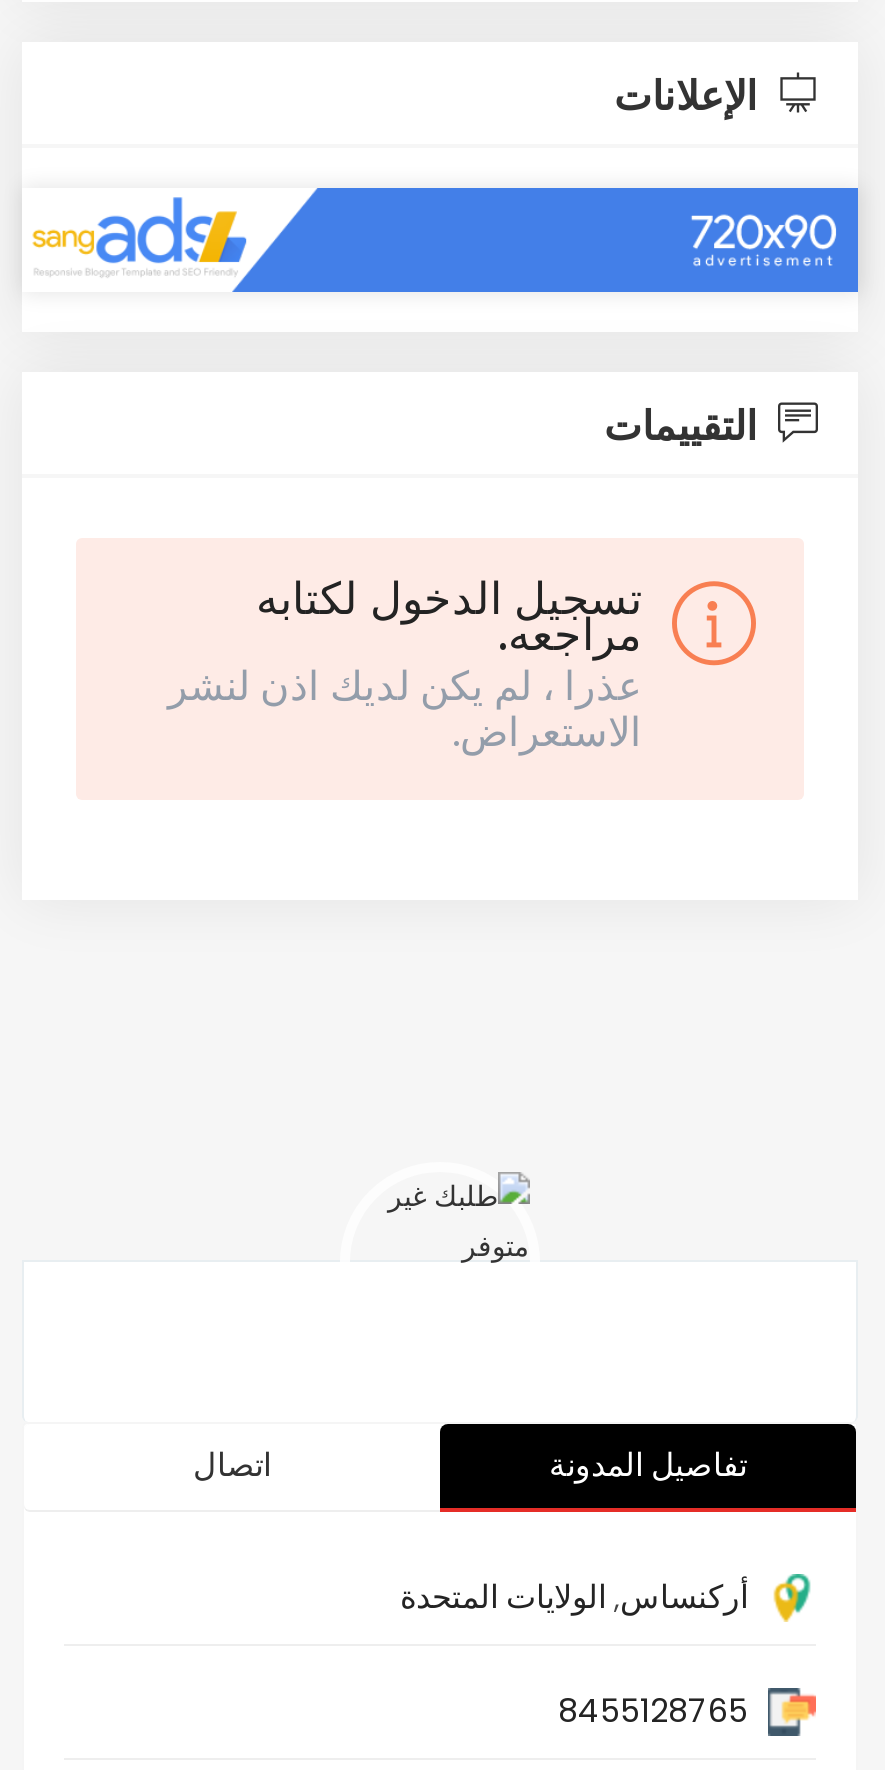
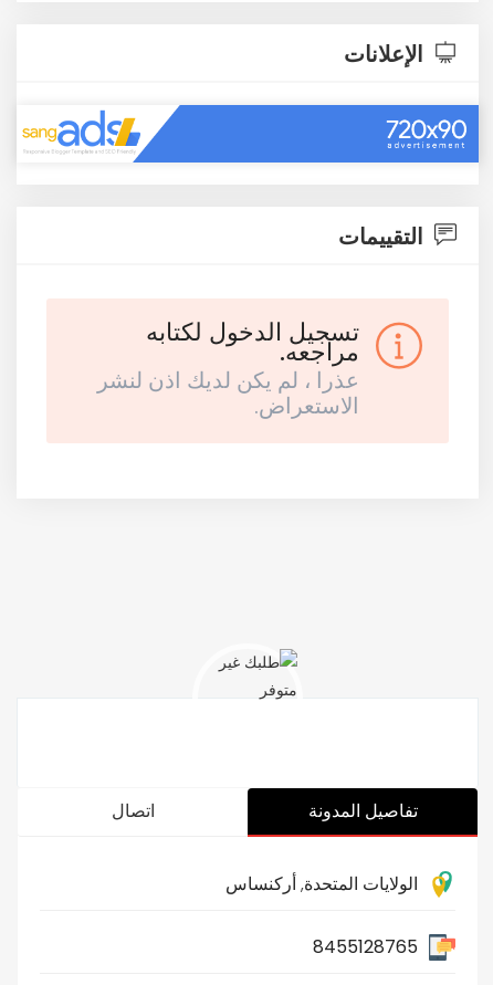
[400,1575,748,1621] أركنساس, الولايات المتحدة -> [225,872,418,897] الولايات المتحدة, أركنساس

